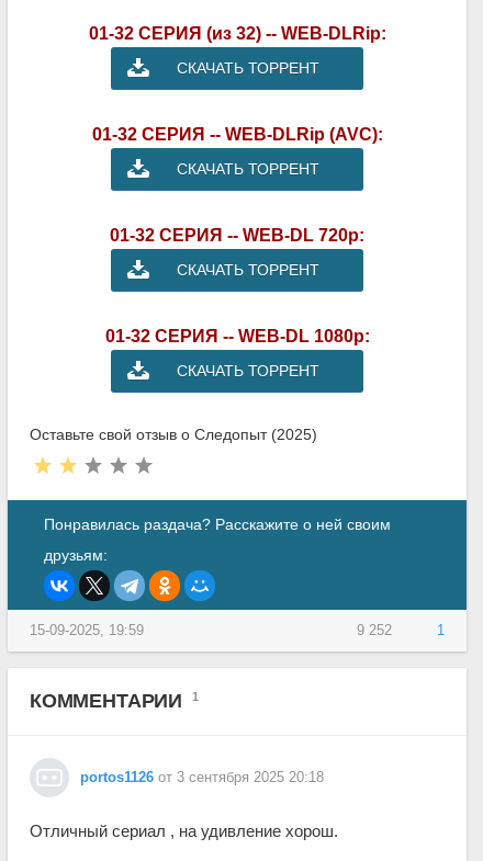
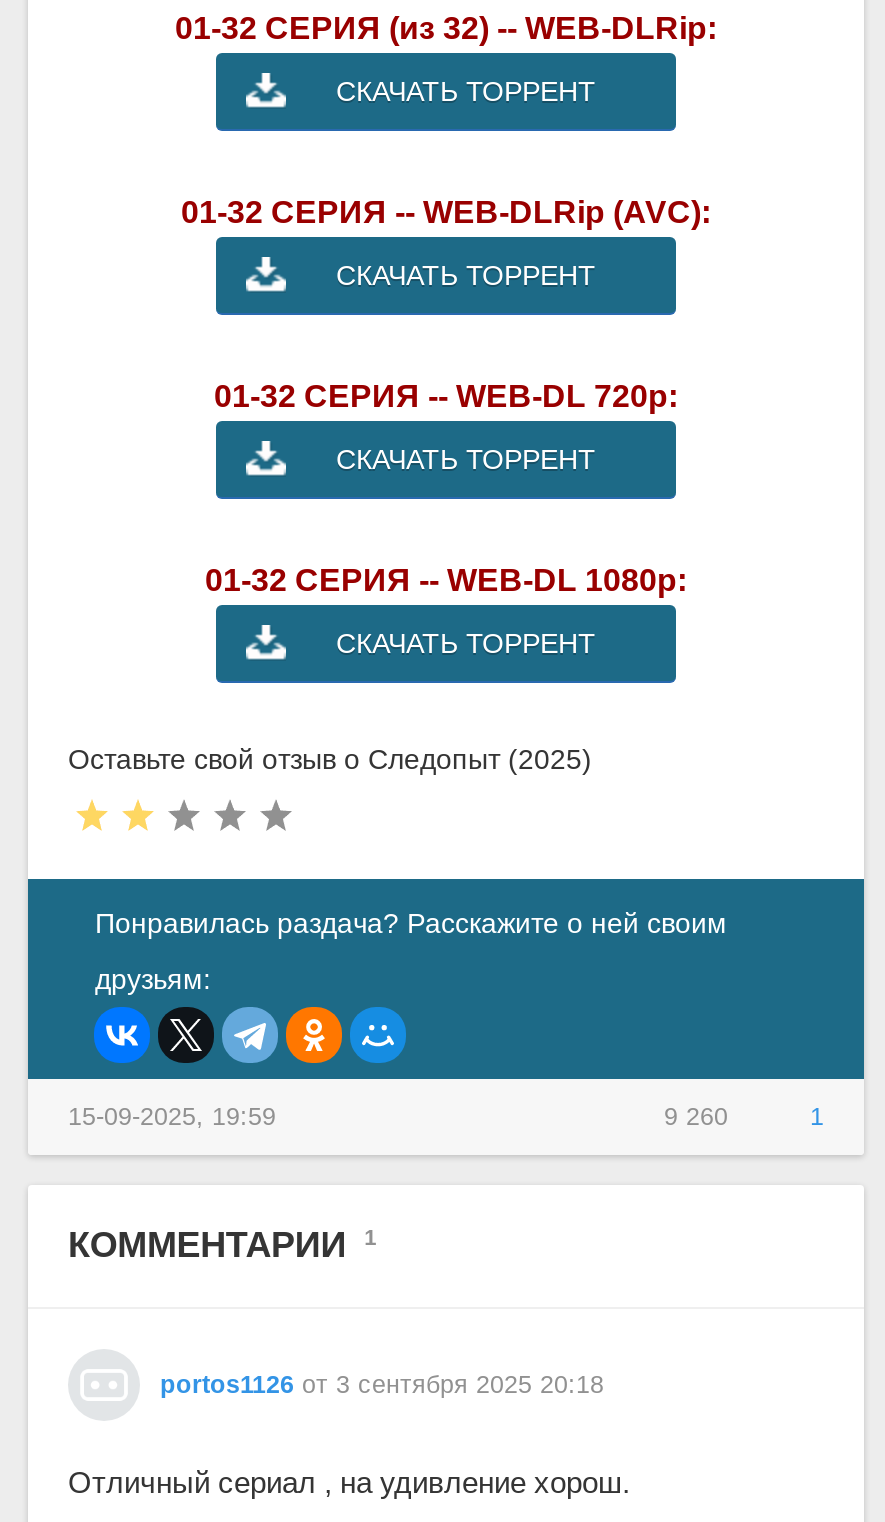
[352,623,392,639] 9 252 -> [656,1104,728,1132] 9 260

